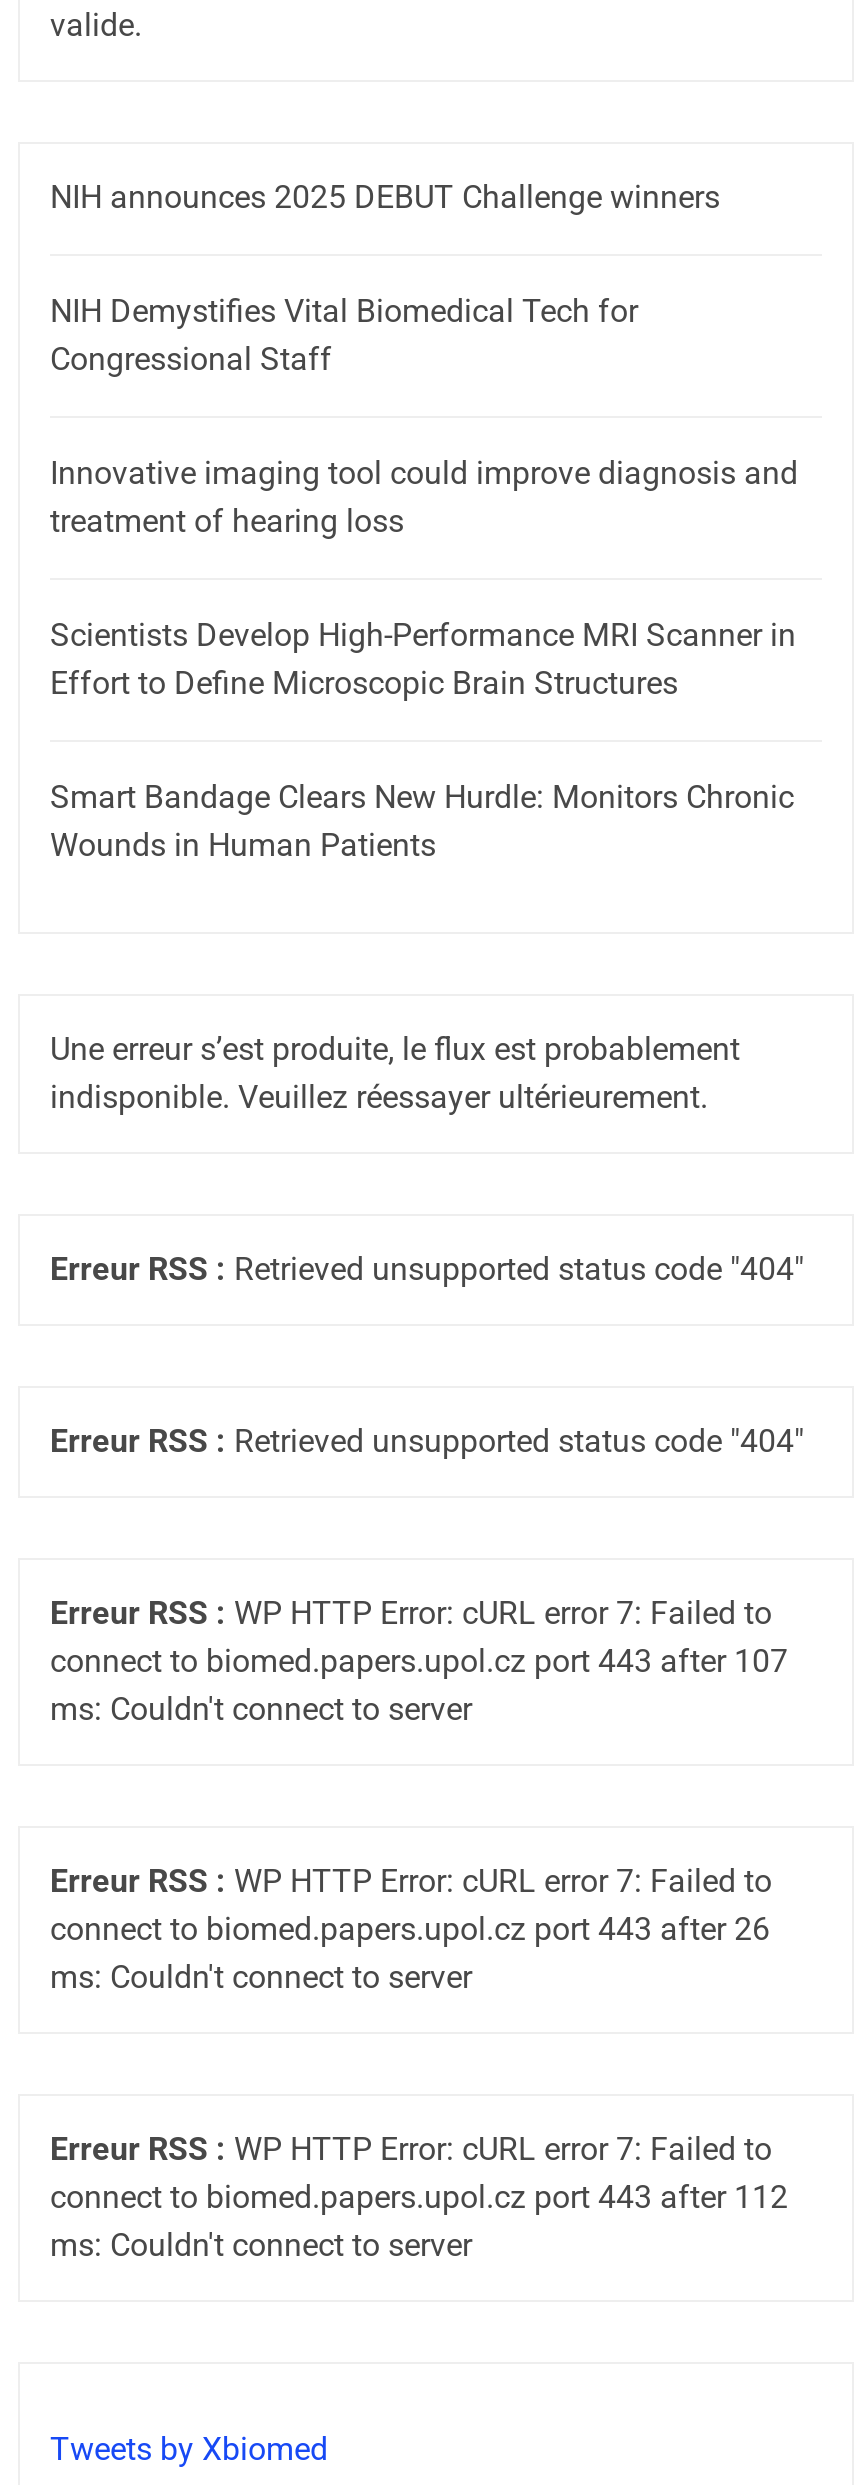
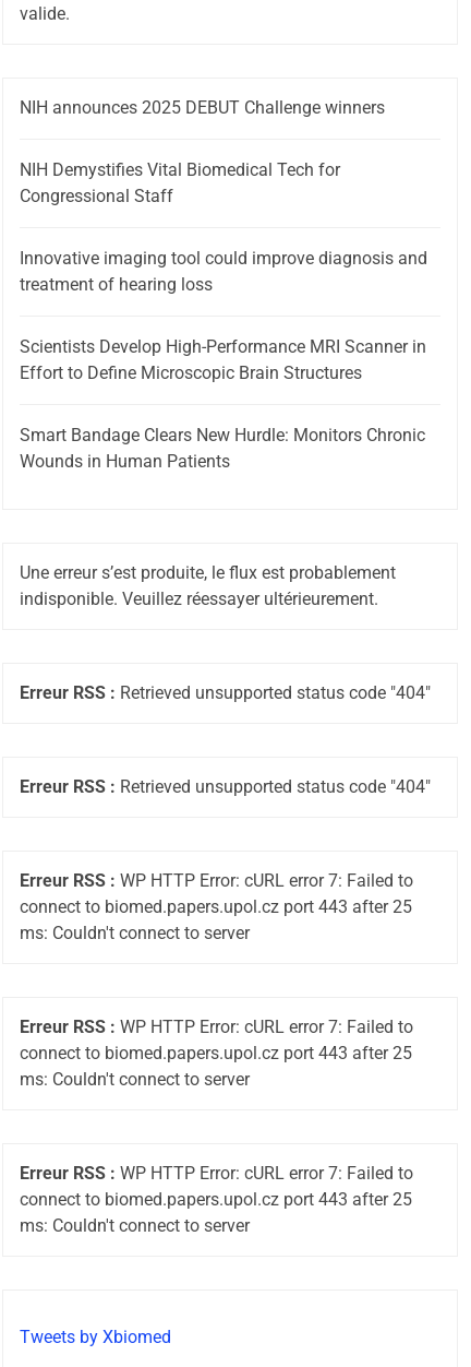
[50,1643,788,1681] connect to biomed.papers.upol.cz port 443 after 107 -> [20,897,412,917] connect to biomed.papers.upol.cz port 443 after 25
[50,1911,770,1949] connect to biomed.papers.upol.cz port 443 after 26 -> [20,1043,412,1064] connect to biomed.papers.upol.cz port 443 after 25
[50,2179,788,2217] connect to biomed.papers.upol.cz port 443 after 112 -> [20,1189,412,1210] connect to biomed.papers.upol.cz port 443 after 25

